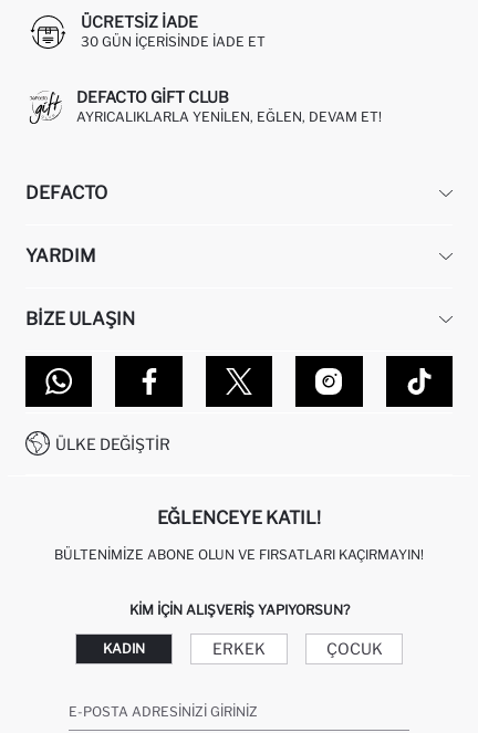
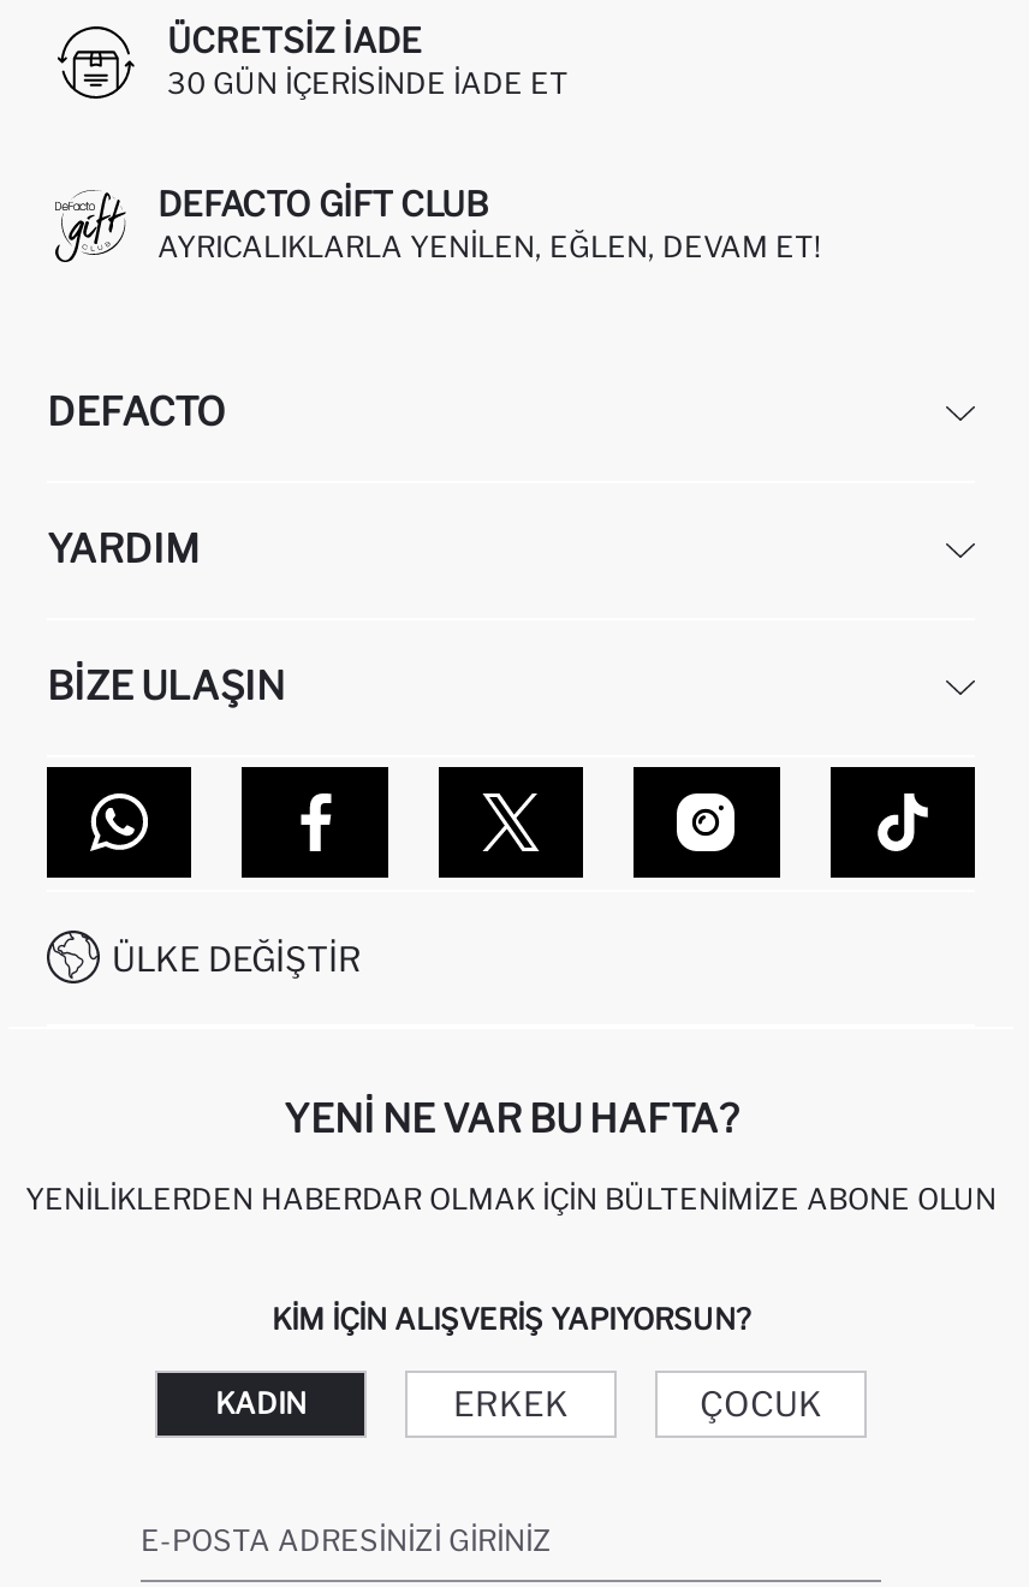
[157,507,321,528] EĞLENCEYE KATIL! -> [284,1096,738,1142] YENI NE VAR BU HAFTA?
[54,546,424,563] BÜLTENIMIZE ABONE OLUN VE FIRSATLARI KAÇIRMAYIN! -> [25,1180,997,1216] YENILIKLERDEN HABERDAR OLMAK İÇIN BÜLTENIMIZE ABONE OLUN

